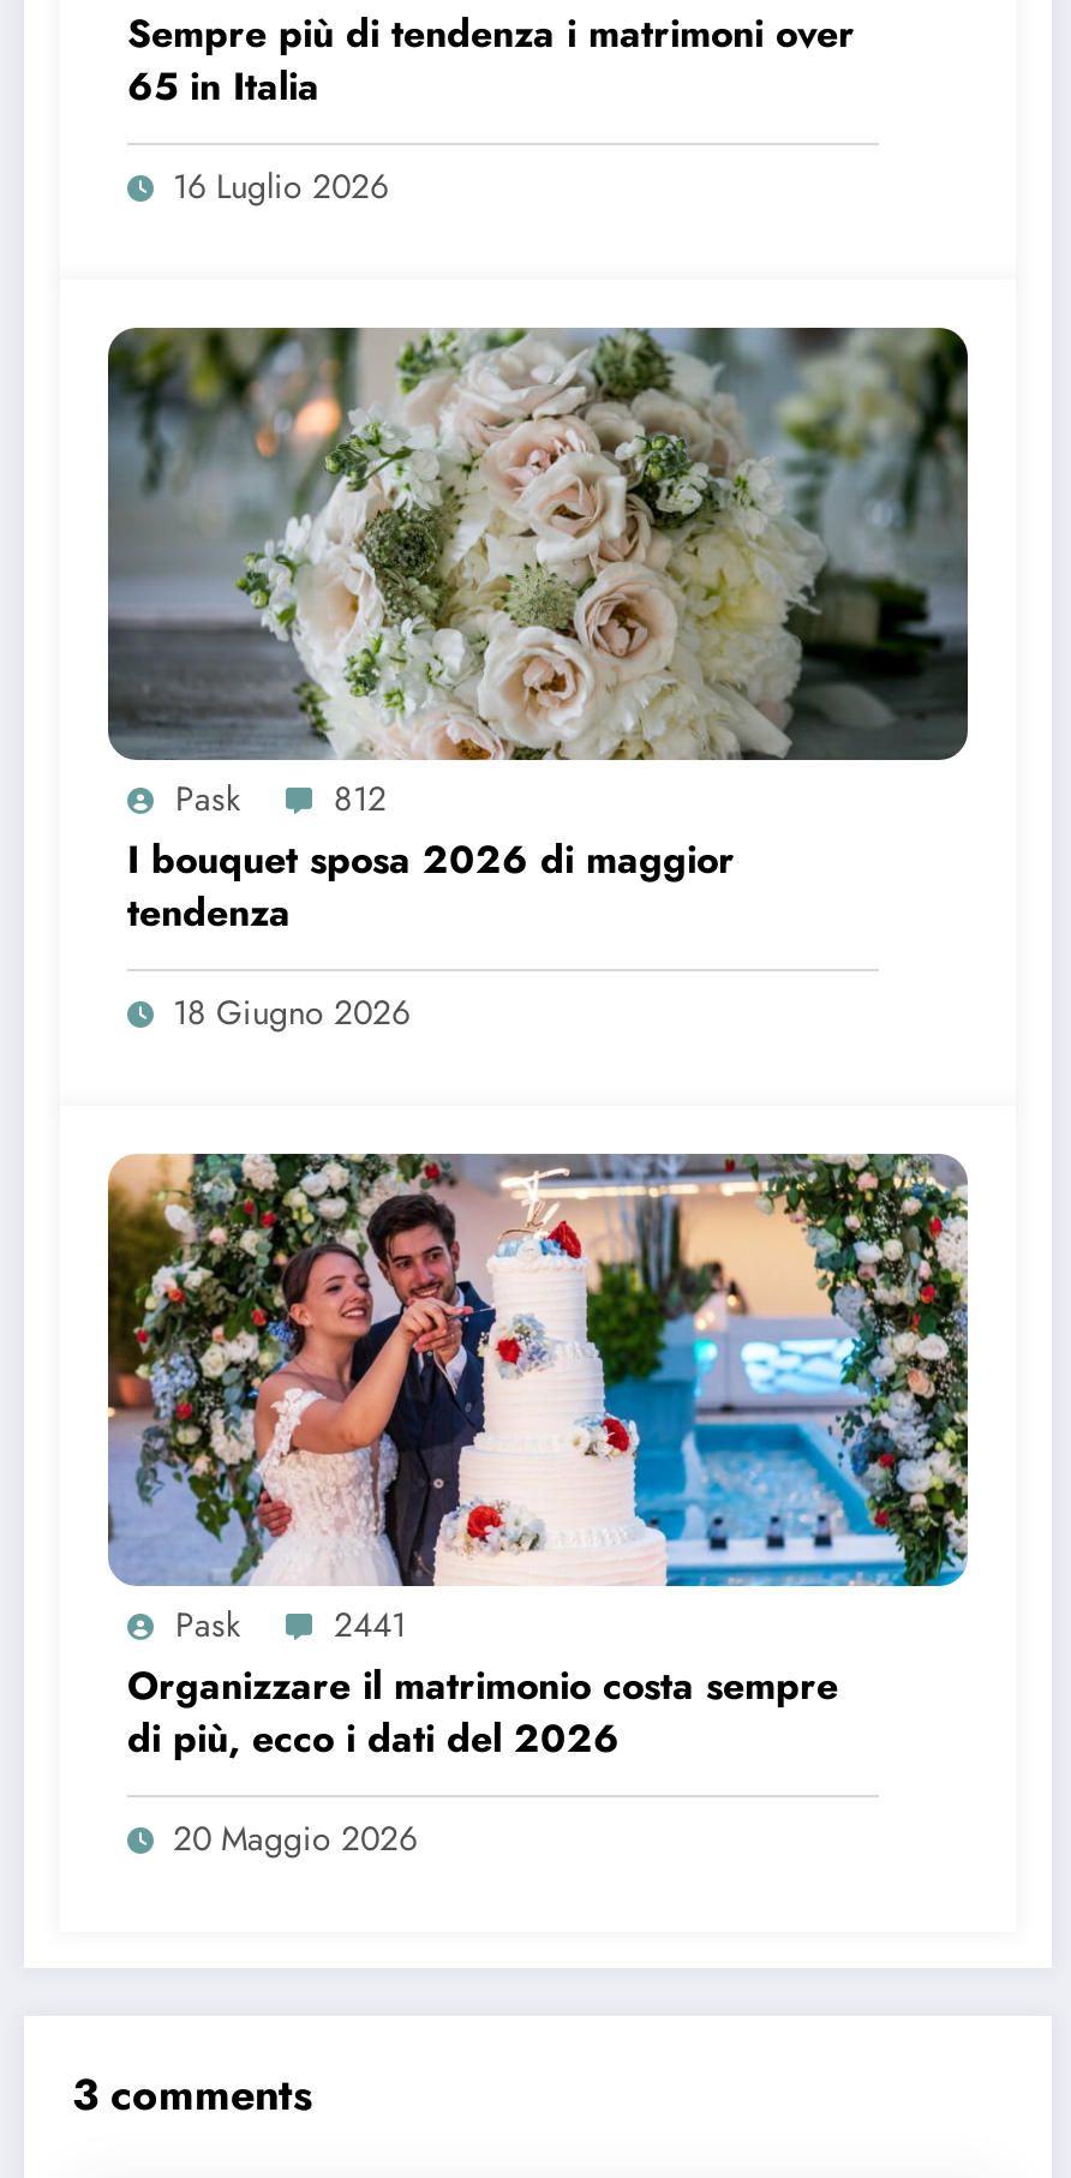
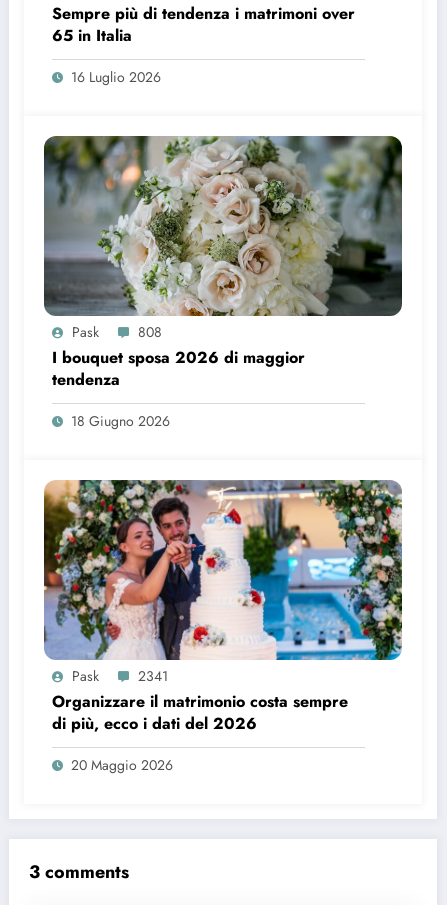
[175,774,387,822] Pask 812 -> [72,322,162,342] Pask 808
[175,1600,406,1648] Pask 2441 -> [72,666,168,686] Pask 2341

